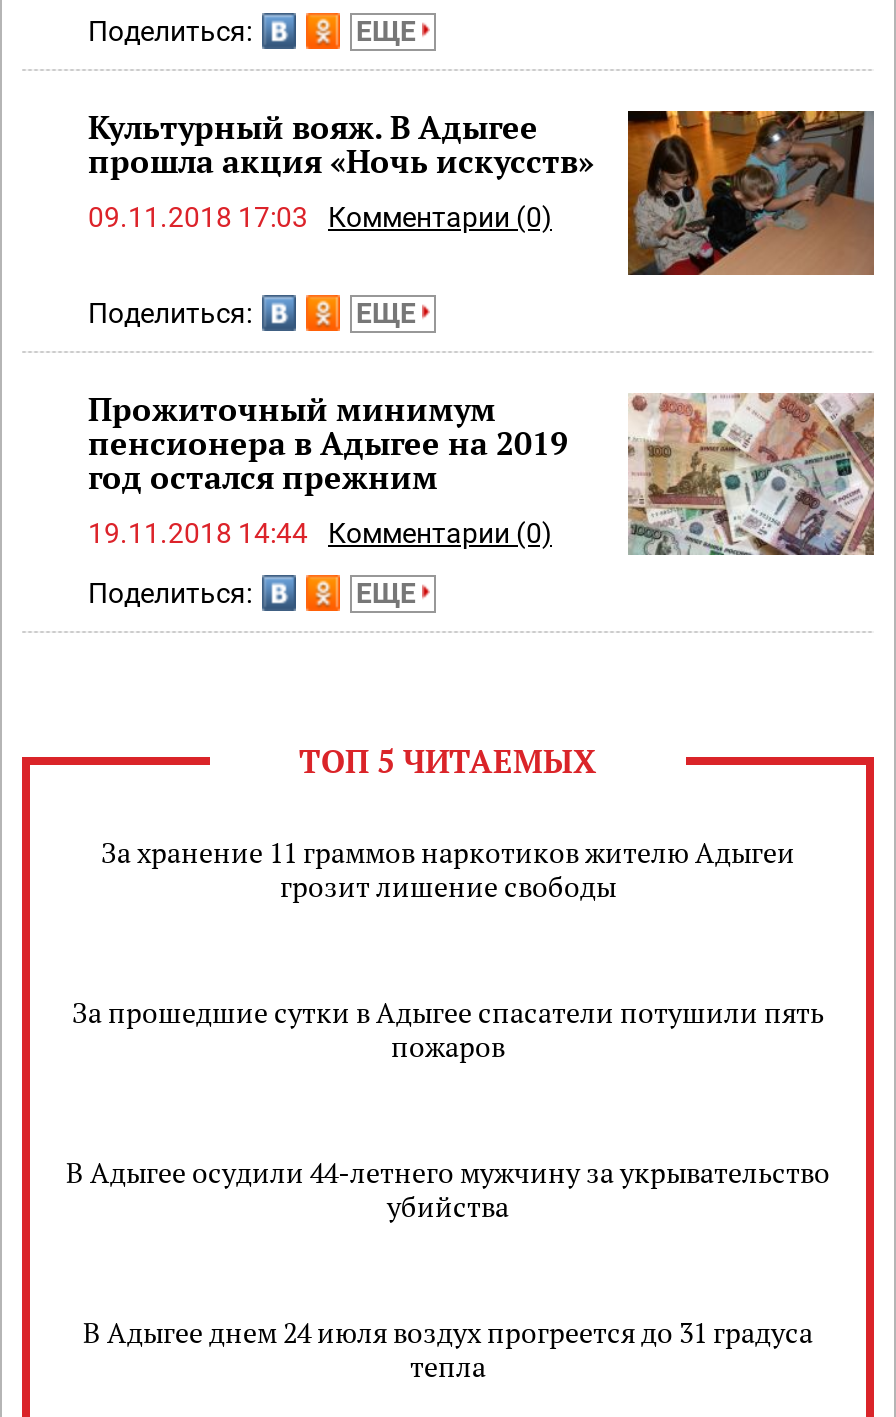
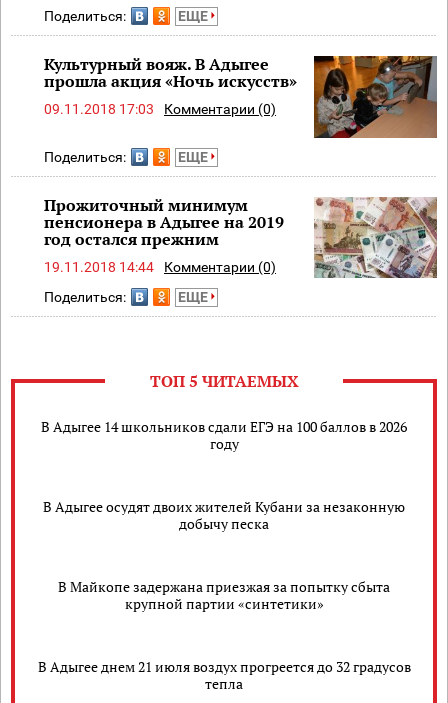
[101,834,795,906] За хранение 11 граммов наркотиков жителю Адыгеи | грозит лишение свободы -> [41,417,407,453] В Адыгее 14 школьников сдали ЕГЭ на 100 баллов в 2026 | году
[72,994,824,1066] За прошедшие сутки в Адыгее спасатели потушили пять | пожаров -> [43,497,405,533] В Адыгее осудят двоих жителей Кубани за незаконную | добычу песка
[66,1154,830,1226] В Адыгее осудили 44-летнего мужчину за укрывательство | убийства -> [58,577,390,613] В Майкопе задержана приезжая за попытку сбыта | крупной партии «синтетики»
[83,1314,813,1352] В Адыгее днем 24 июля воздух прогреется до 31 градуса -> [37,657,410,676] В Адыгее днем 21 июля воздух прогреется до 32 градусов

